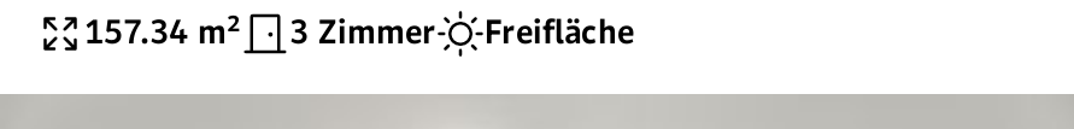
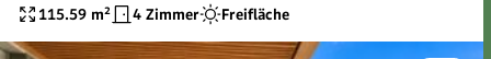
[84,12,436,51] 157.34 m² | 3 Zimmer -> [38,5,199,23] 115.59 m² | 4 Zimmer

